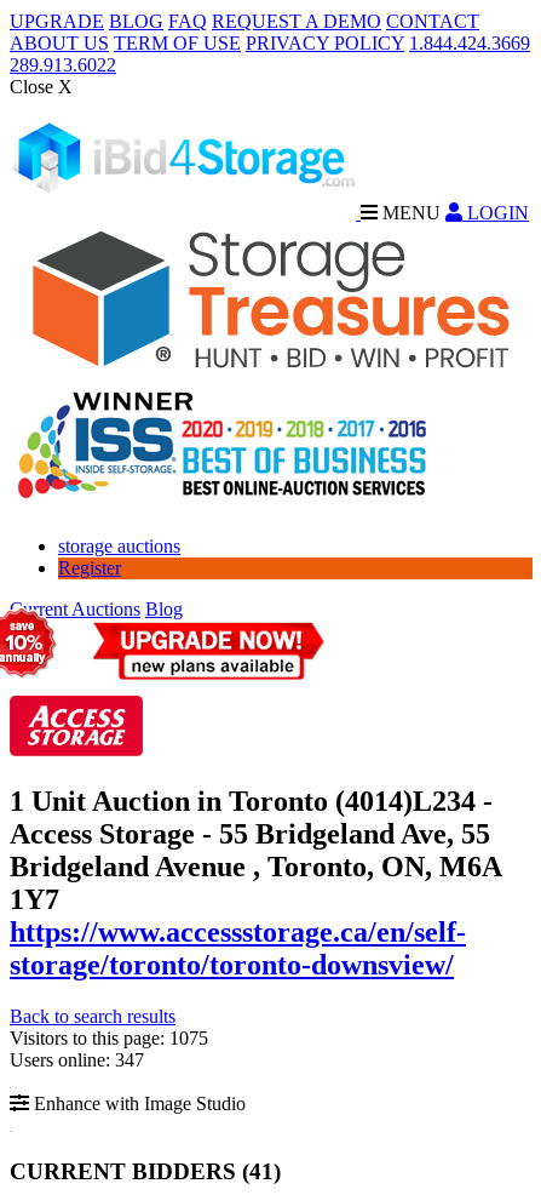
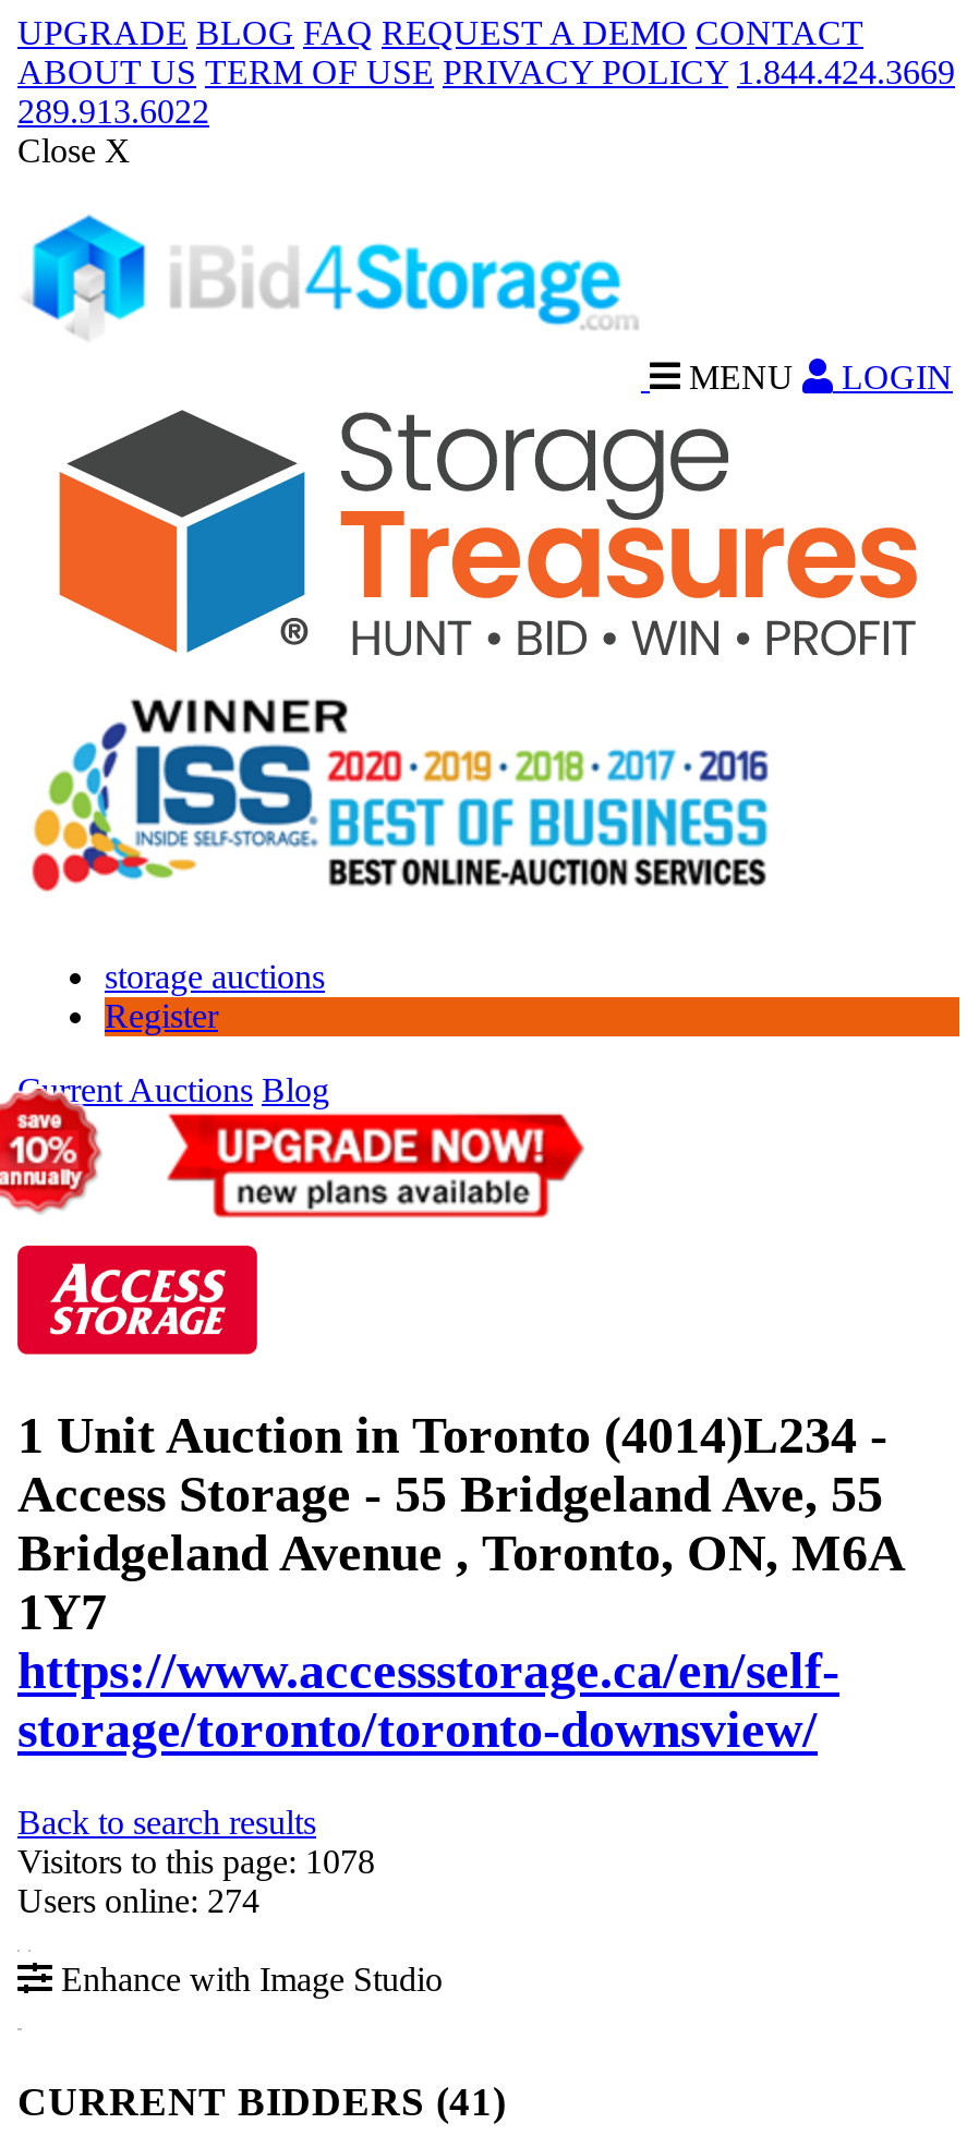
[10,1028,208,1048] Visitors to this page: 1075 -> [17,1842,375,1879] Visitors to this page: 1078
[10,1049,144,1070] Users online: 347 -> [17,1882,259,1919] Users online: 274

